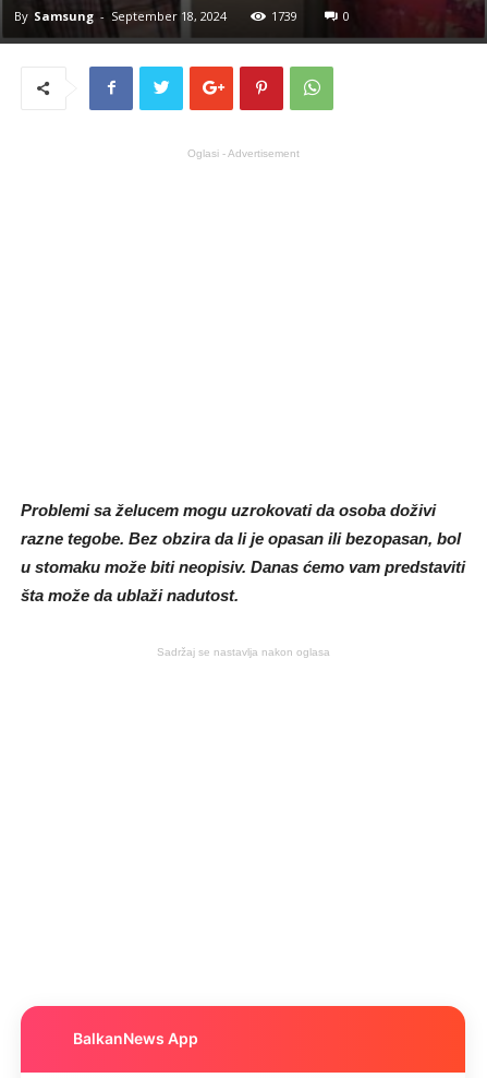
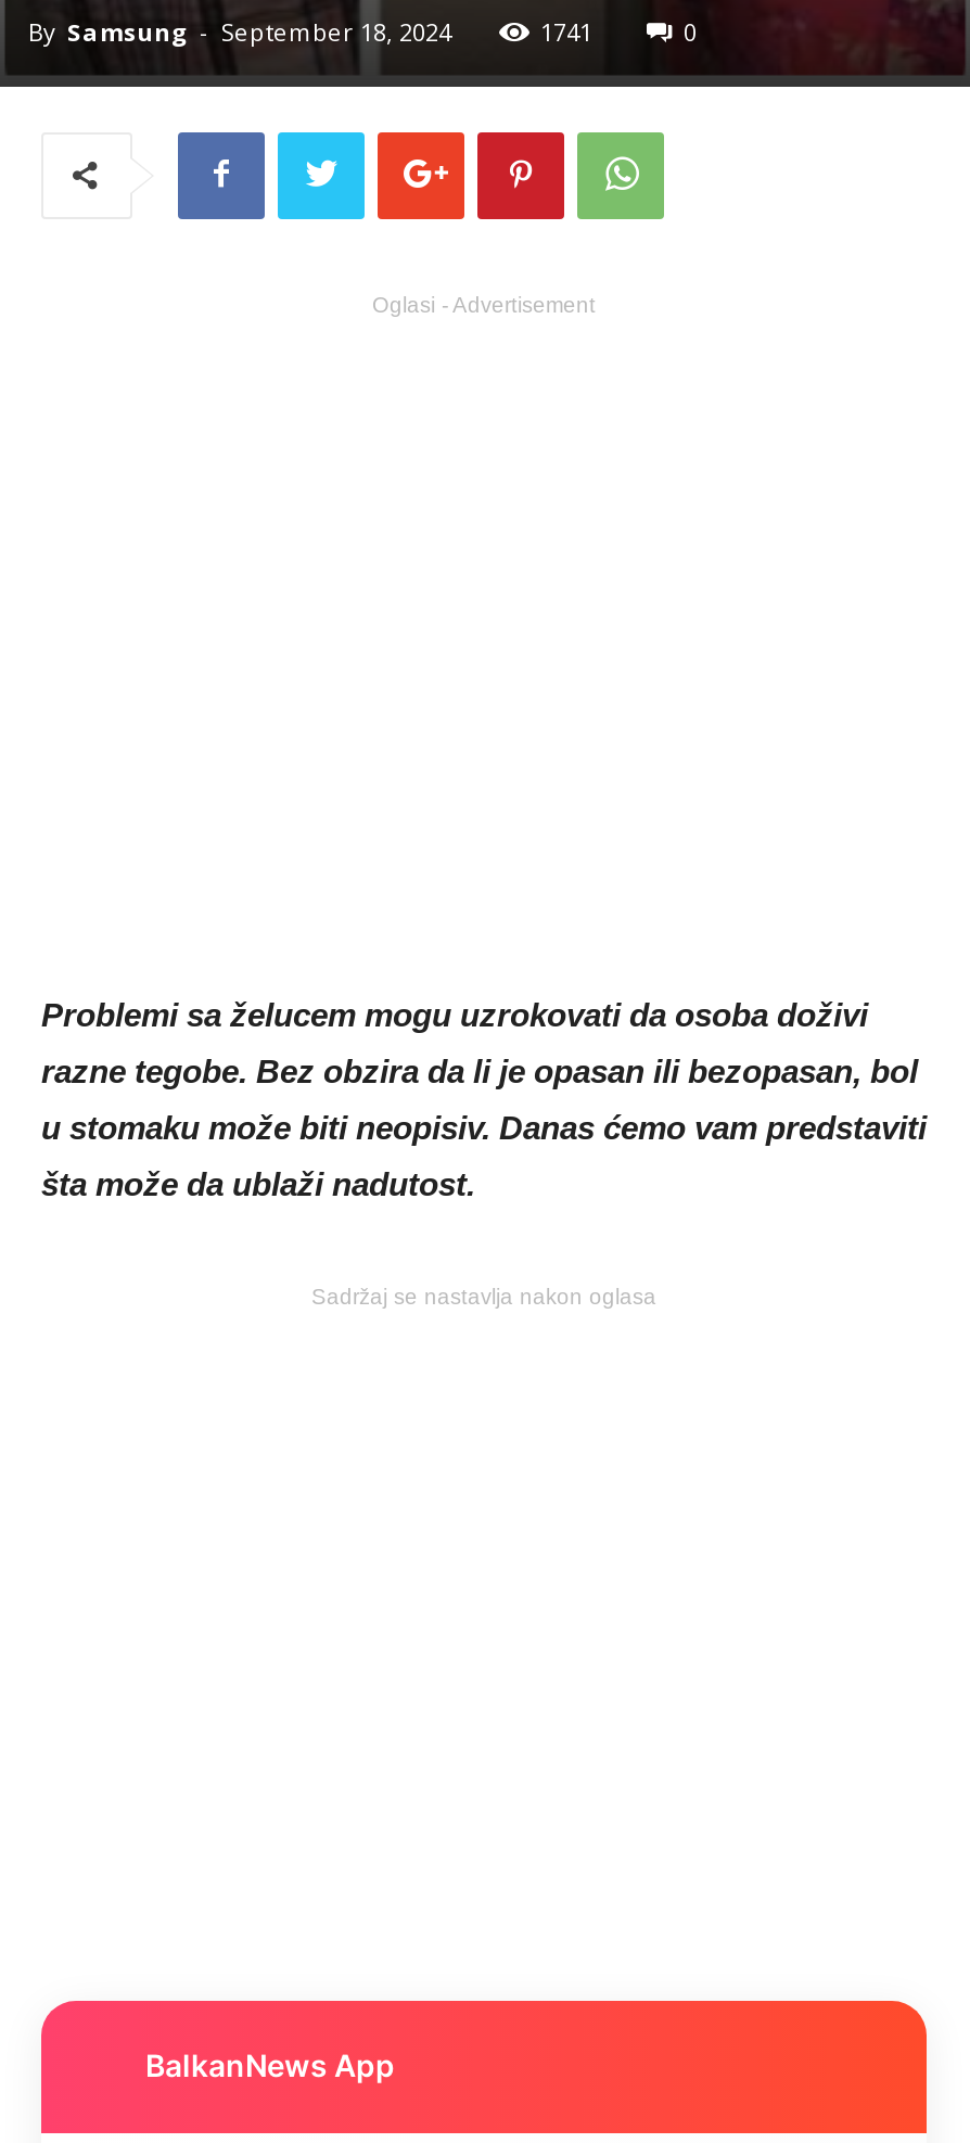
[271,8,297,24] 1739 -> [540,15,592,48] 1741

